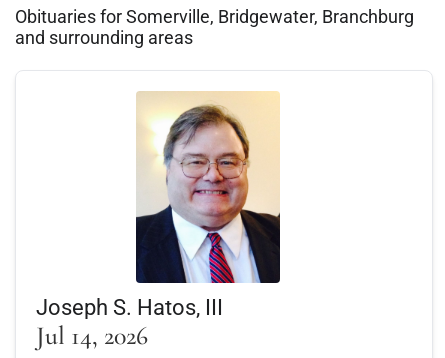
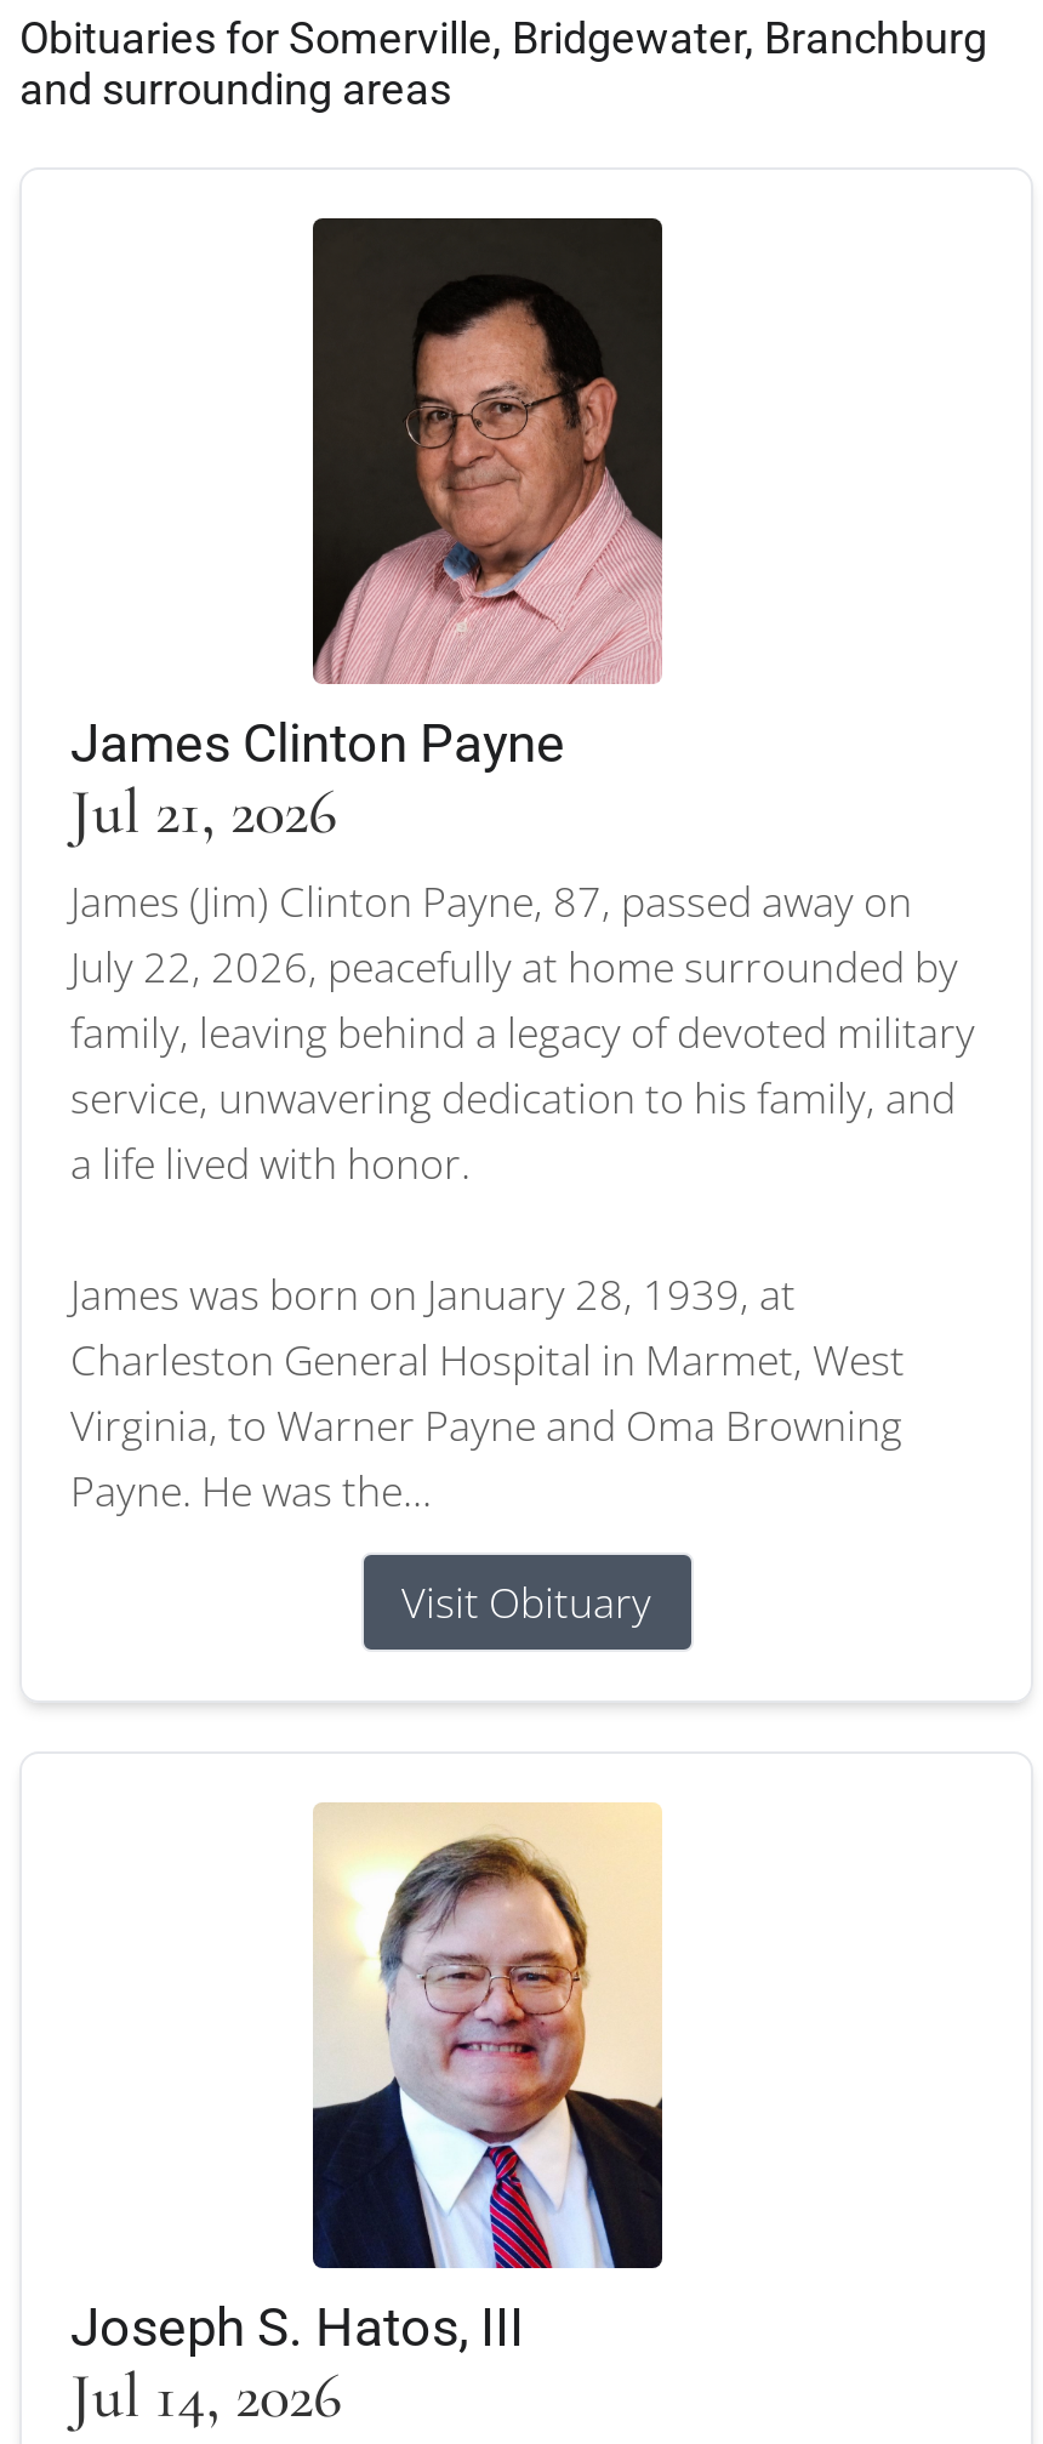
none -> [70,216,975,1630] [image] | James Clinton Payne | Jul 21, 2026 | James (Jim) Clinton Payne, 87, passed away on | July 22, 2026, peacefully at home surrounded by | family, leaving behind a legacy of devoted military | service, unwavering dedication to his family, and | a life lived with honor. | James was born on January 28, 1939, at | Charleston General Hospital in Marmet, West | Virginia, to Warner Payne and Oma Browning | Payne. He was the... | Visit Obituary

